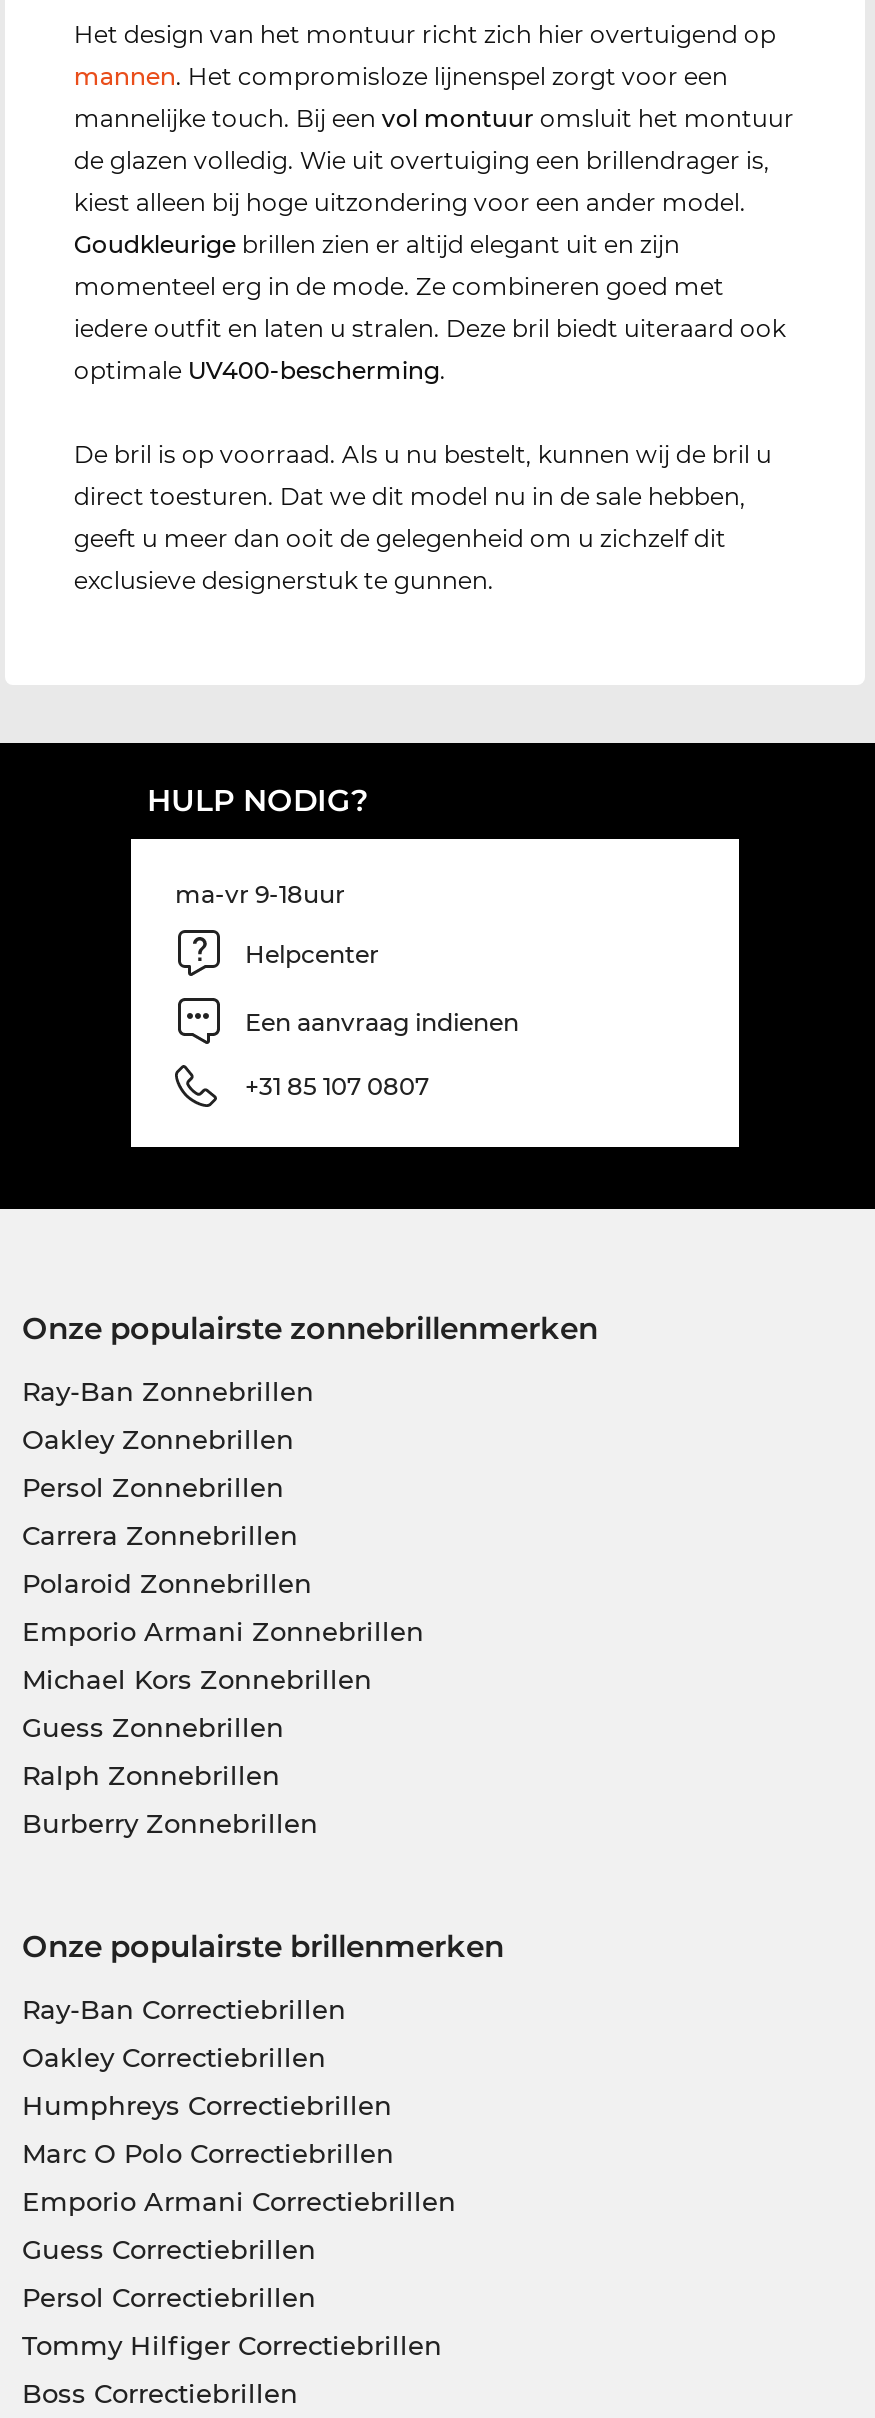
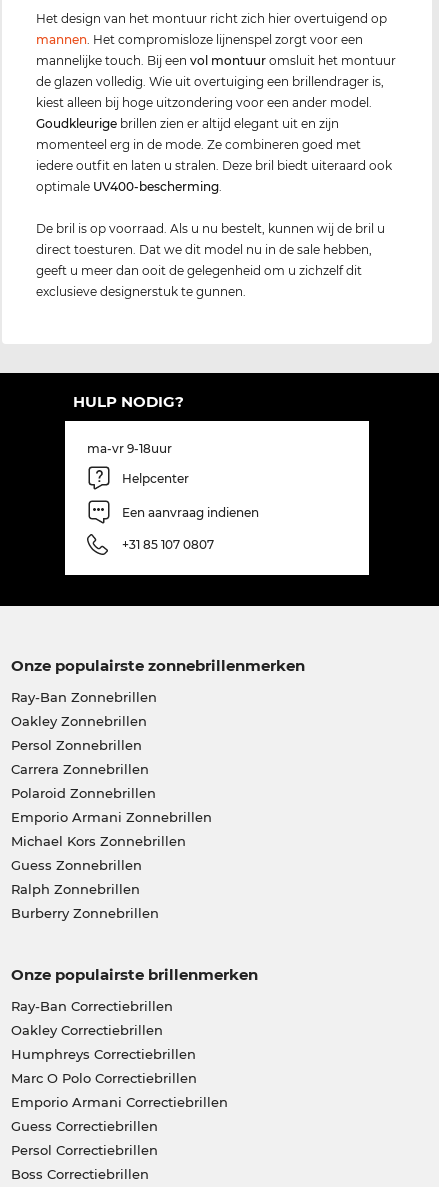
[22,2329,442,2361] Tommy Hilfiger Correctiebrillen -> none

